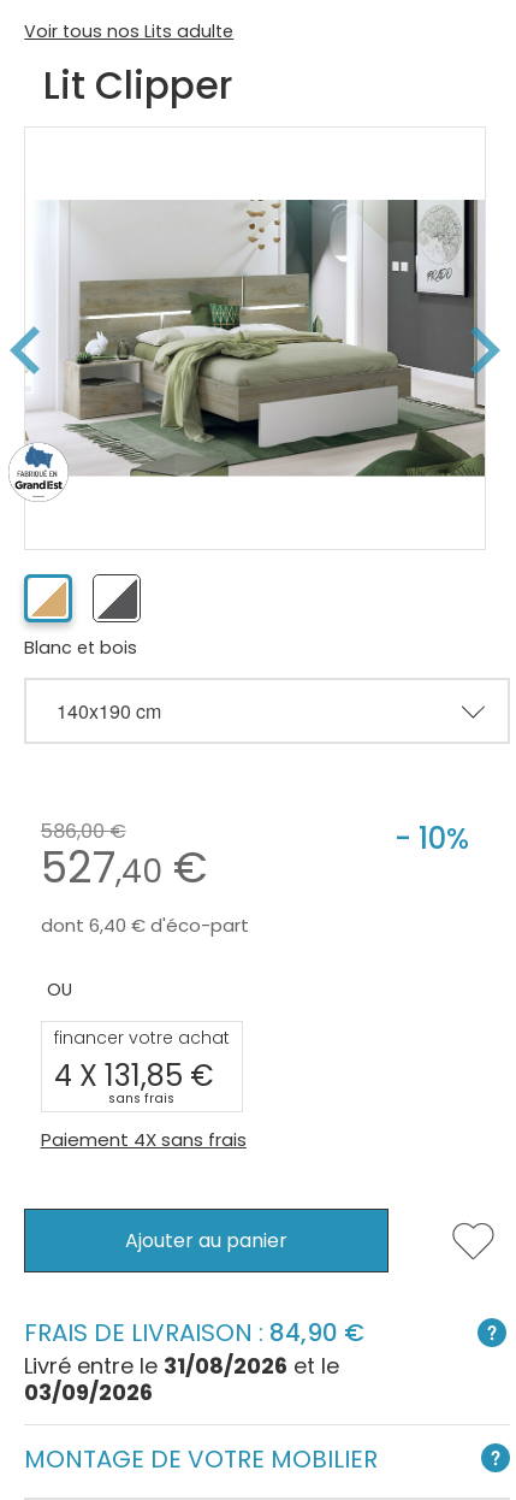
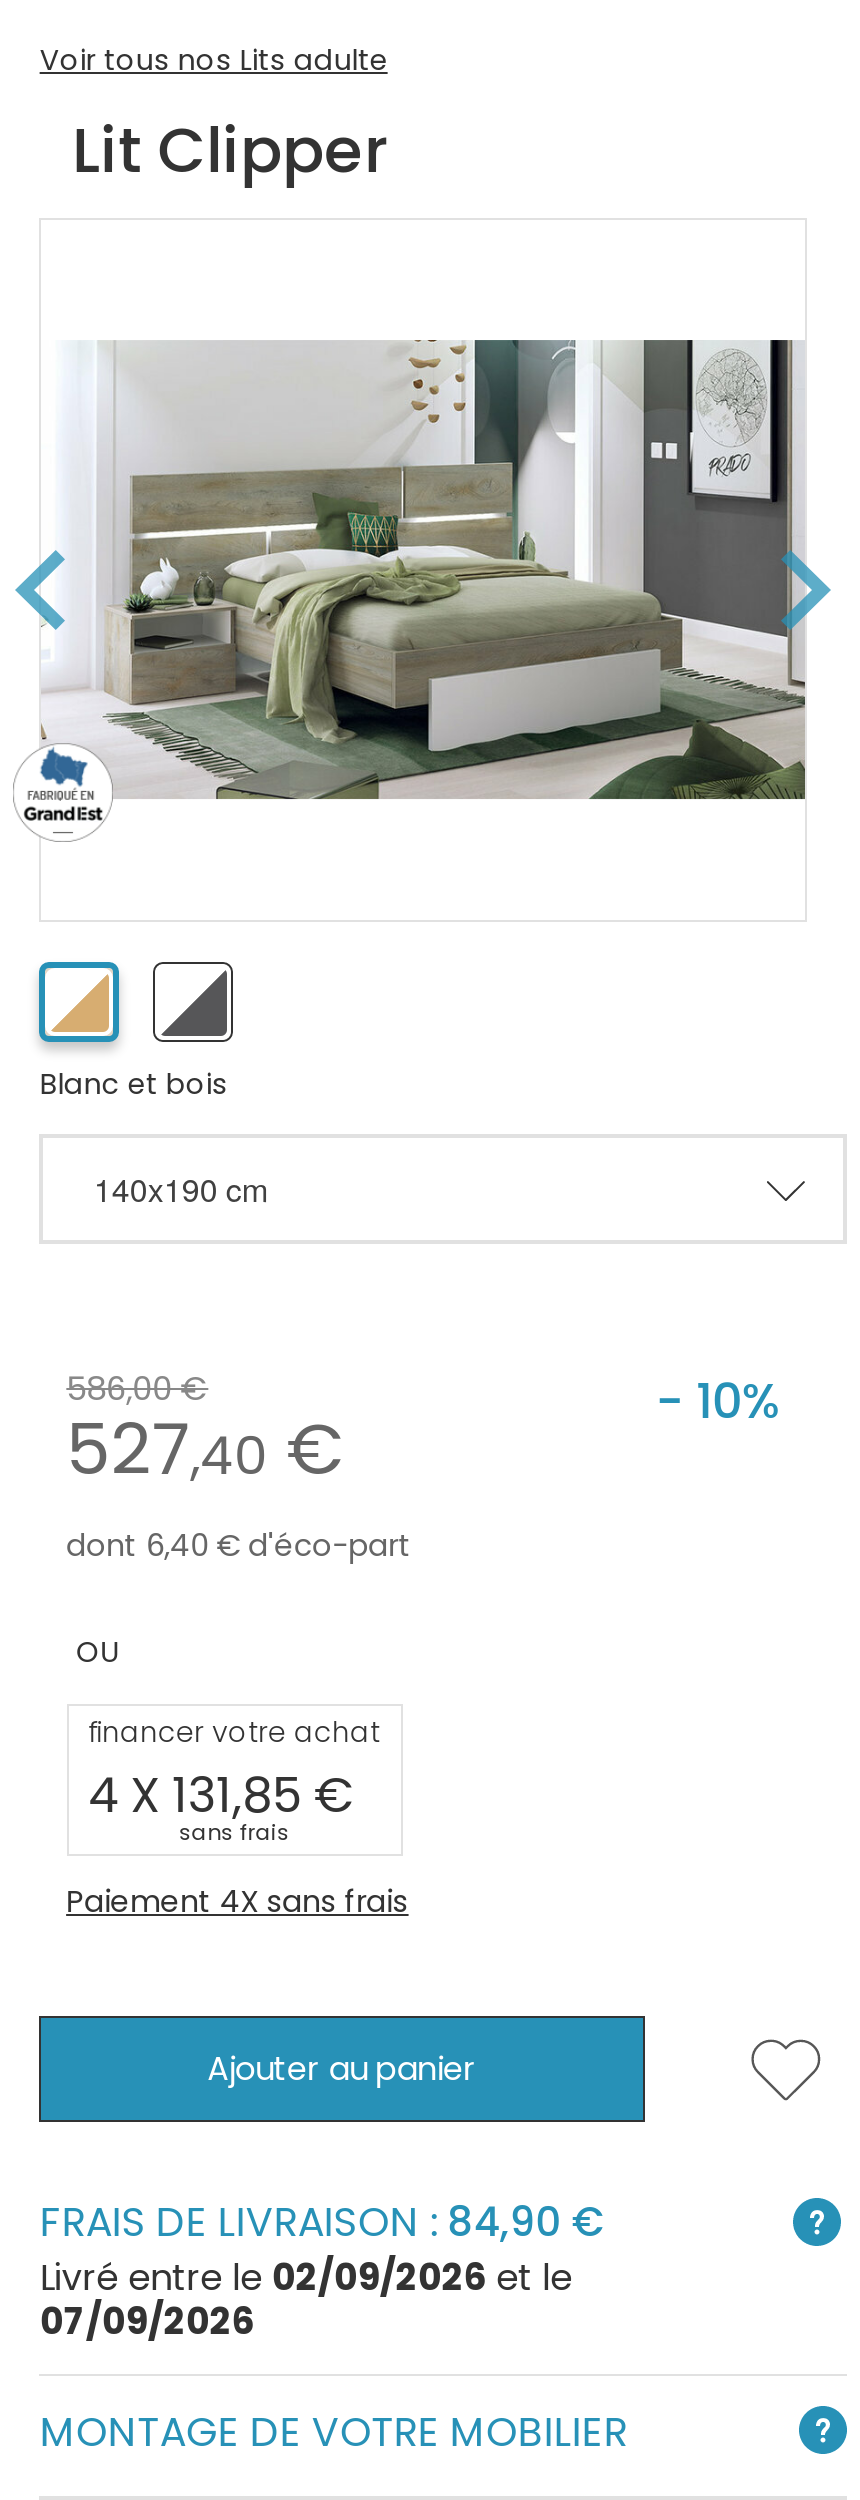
[24,1351,340,1381] Livré entre le 31/08/2026 et le -> [40,2252,572,2302] Livré entre le 02/09/2026 et le
[24,1377,153,1407] 03/09/2026 -> [40,2296,254,2346] 07/09/2026

